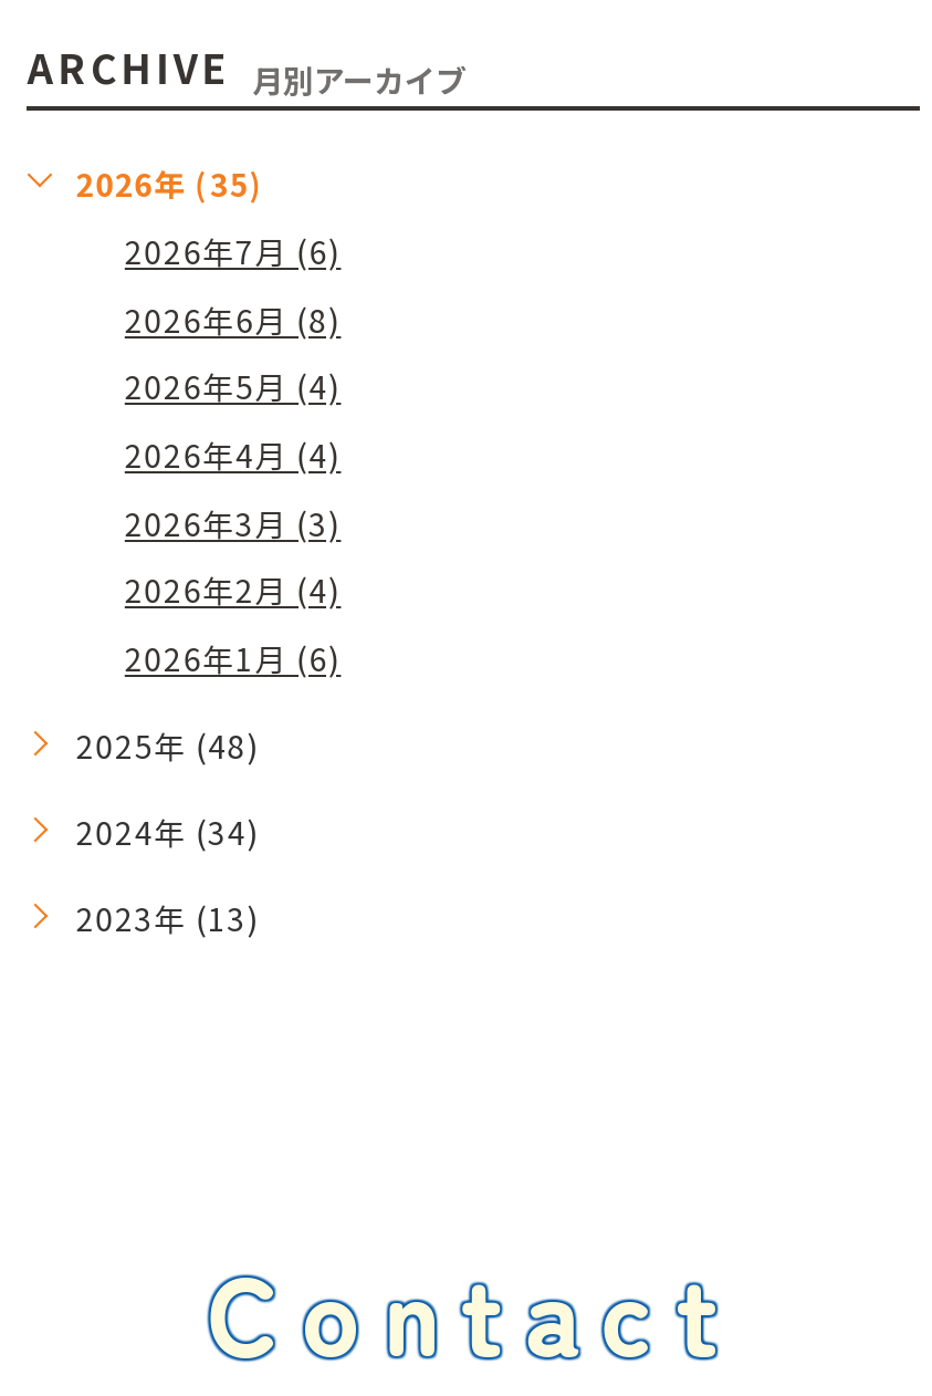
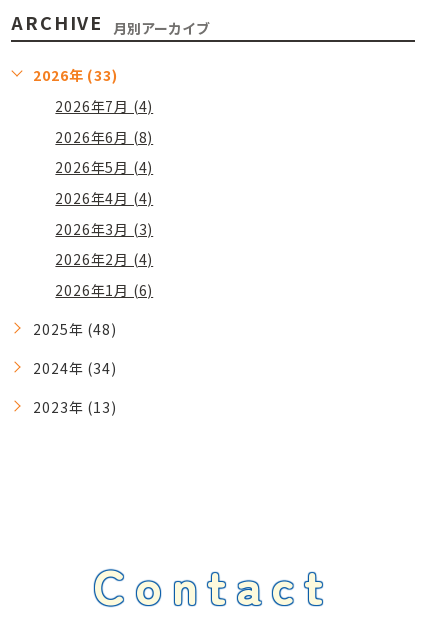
[76,161,262,205] 2026年 (35) -> [33,65,117,85] 2026年 (33)
[125,229,341,273] 2026年7月 (6) -> [55,95,153,115] 2026年7月 (4)

